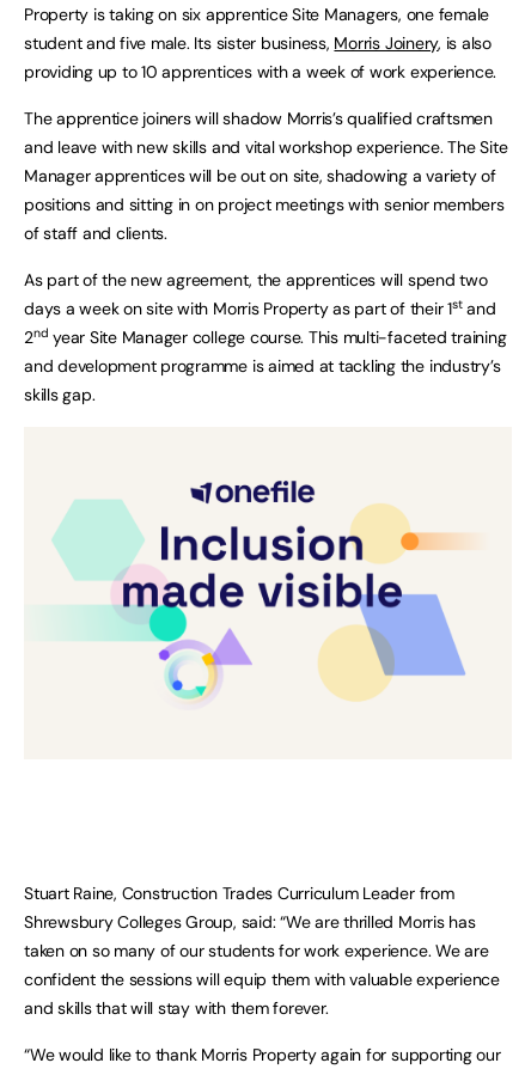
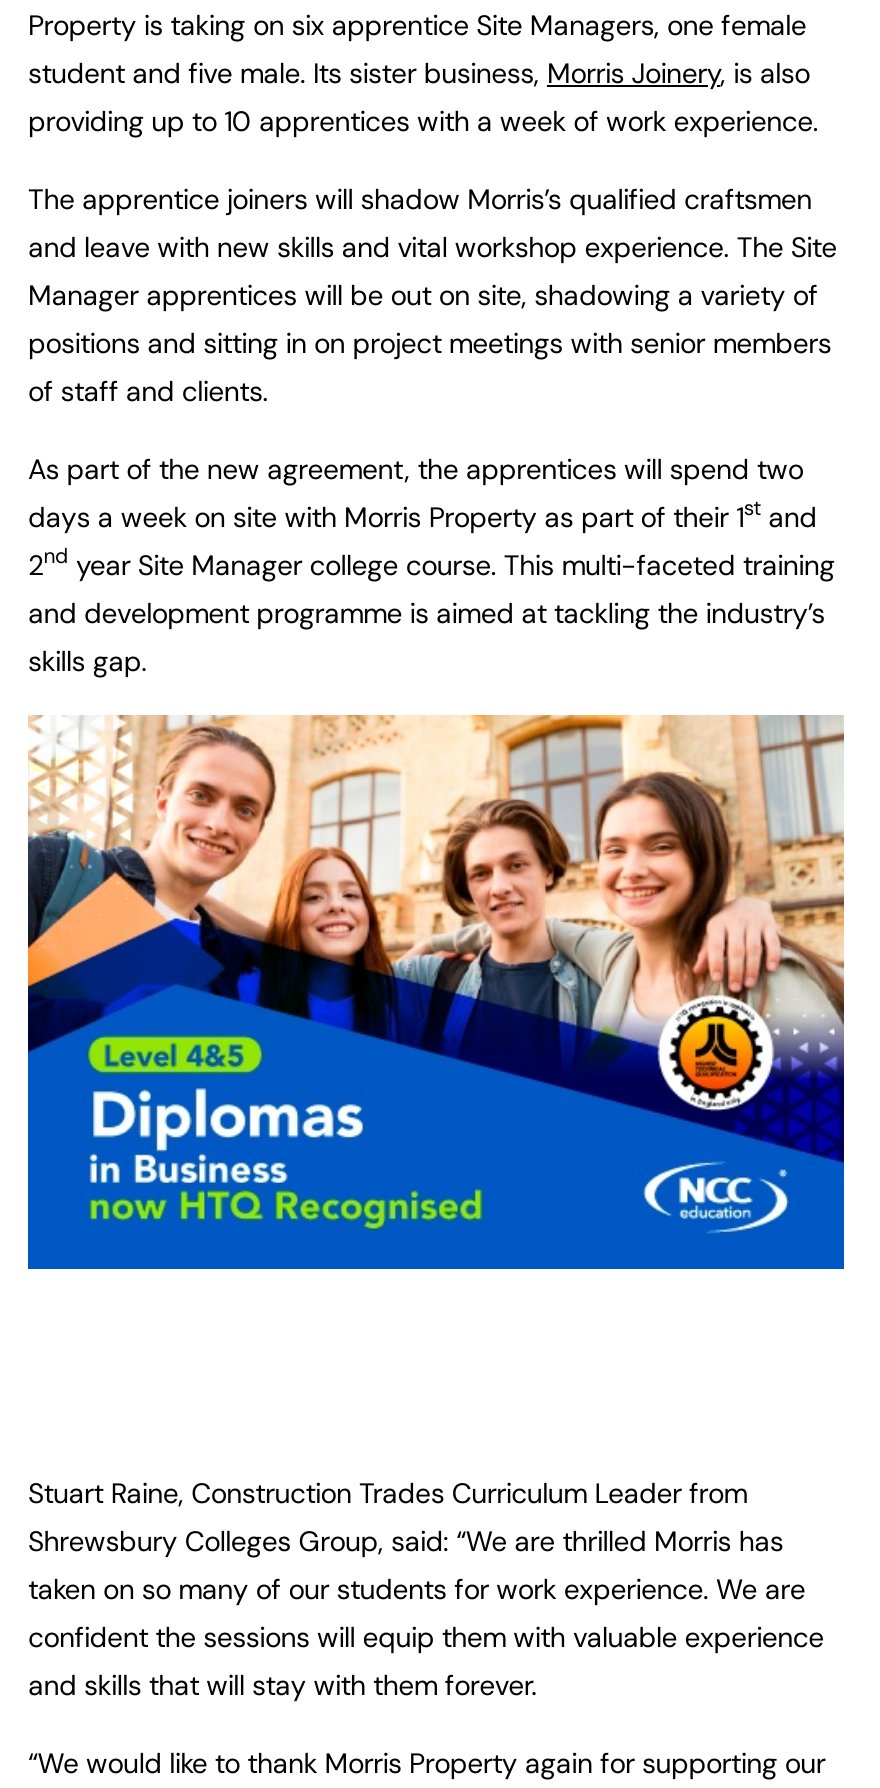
[24,428,512,759] [image] -> [26,714,846,1272] [image]

